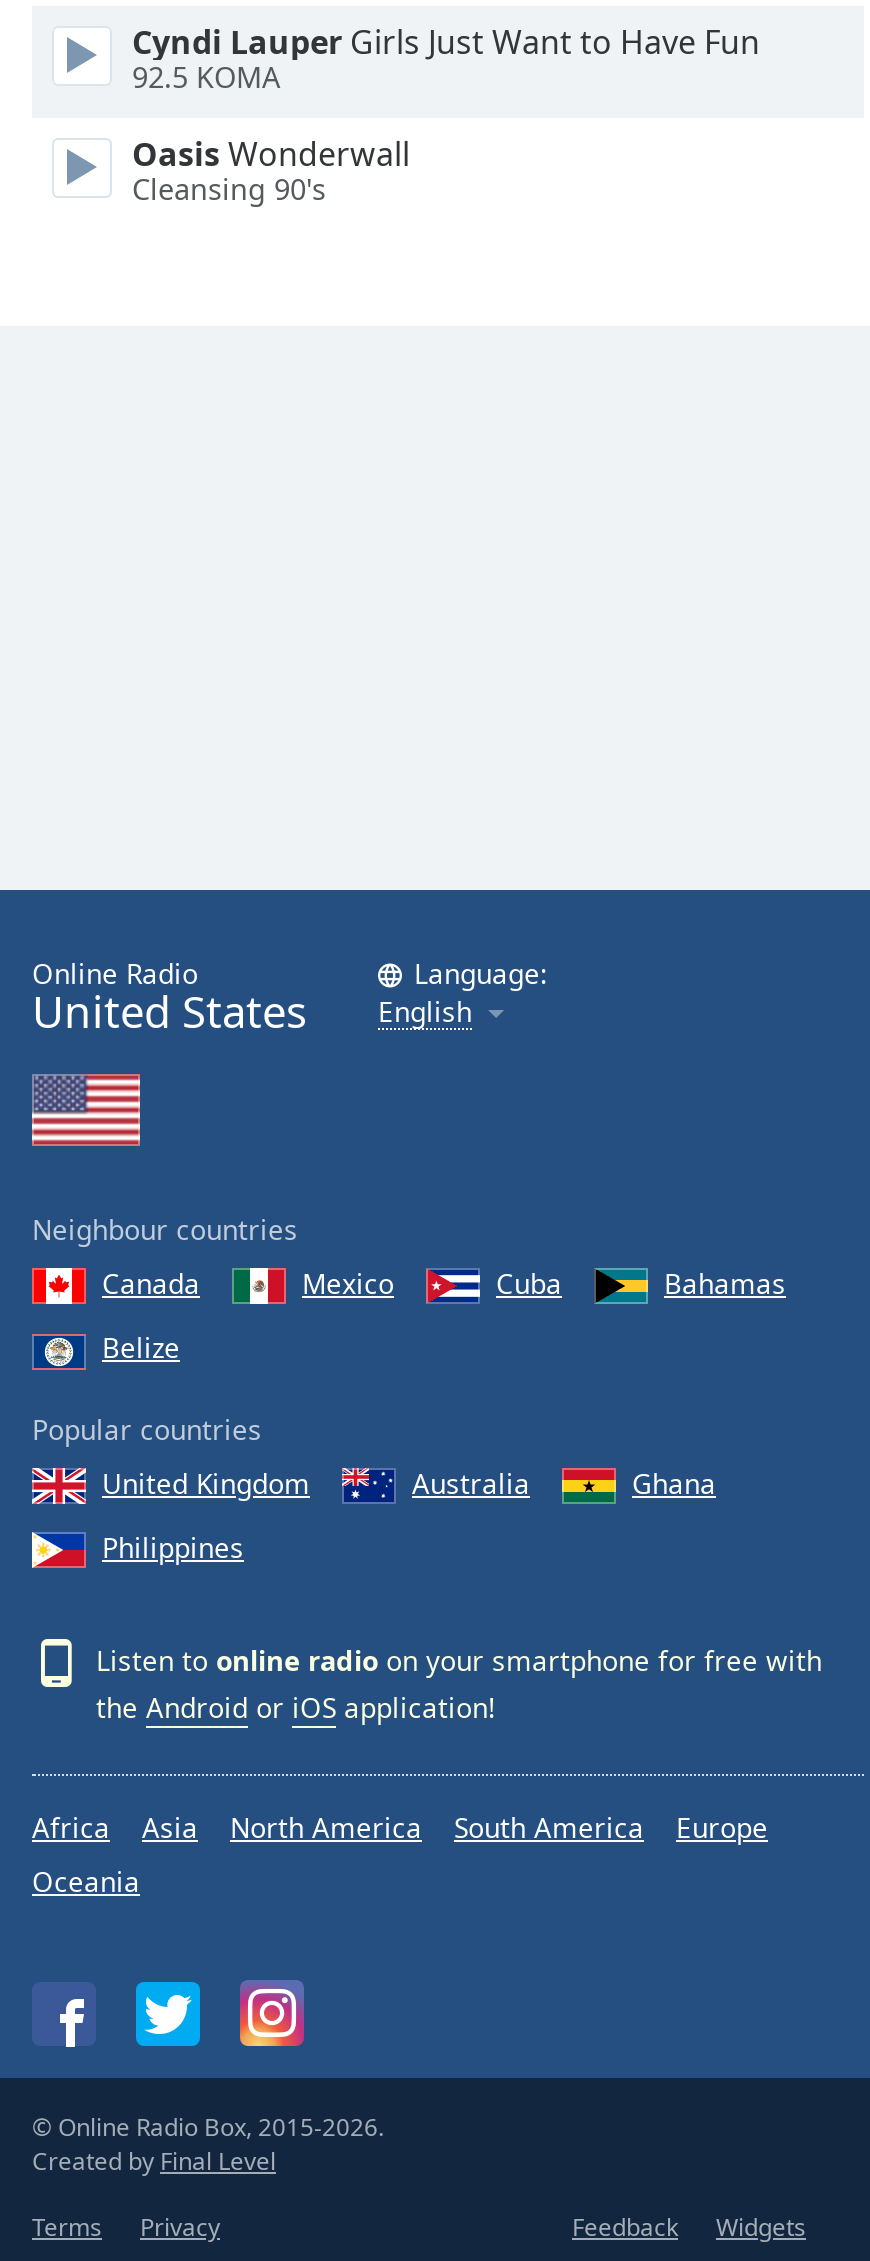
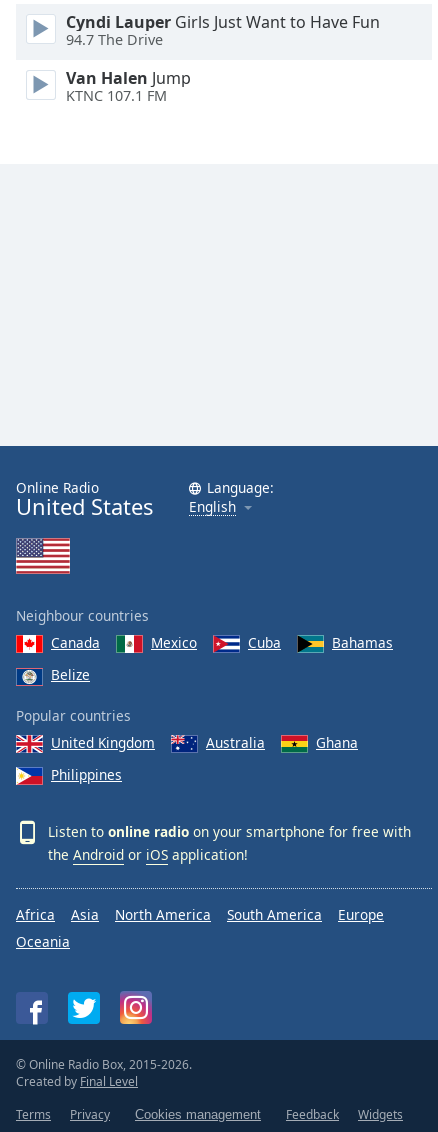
[132,59,280,97] 92.5 KOMA -> [66,30,163,49] 94.7 The Drive
[132,132,410,209] Oasis Wonderwall | Cleansing 90's -> [66,67,191,105] Van Halen Jump | KTNC 107.1 FM
none -> [135,1107,261,1122] Cookies management

